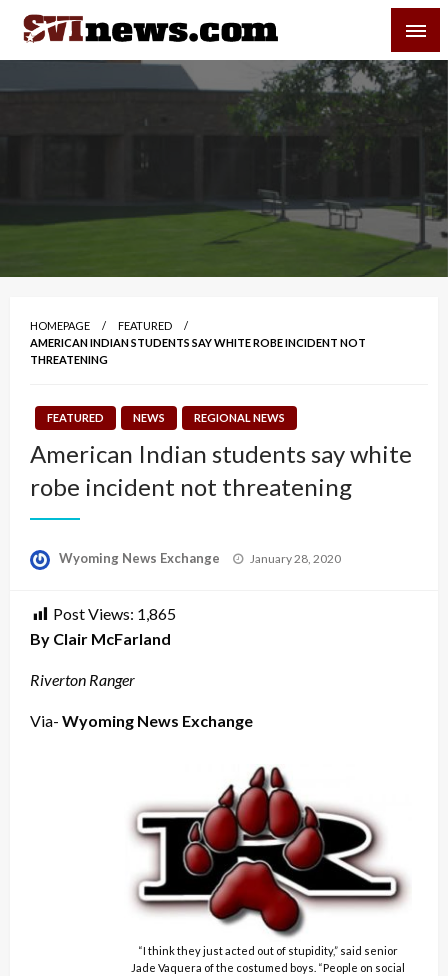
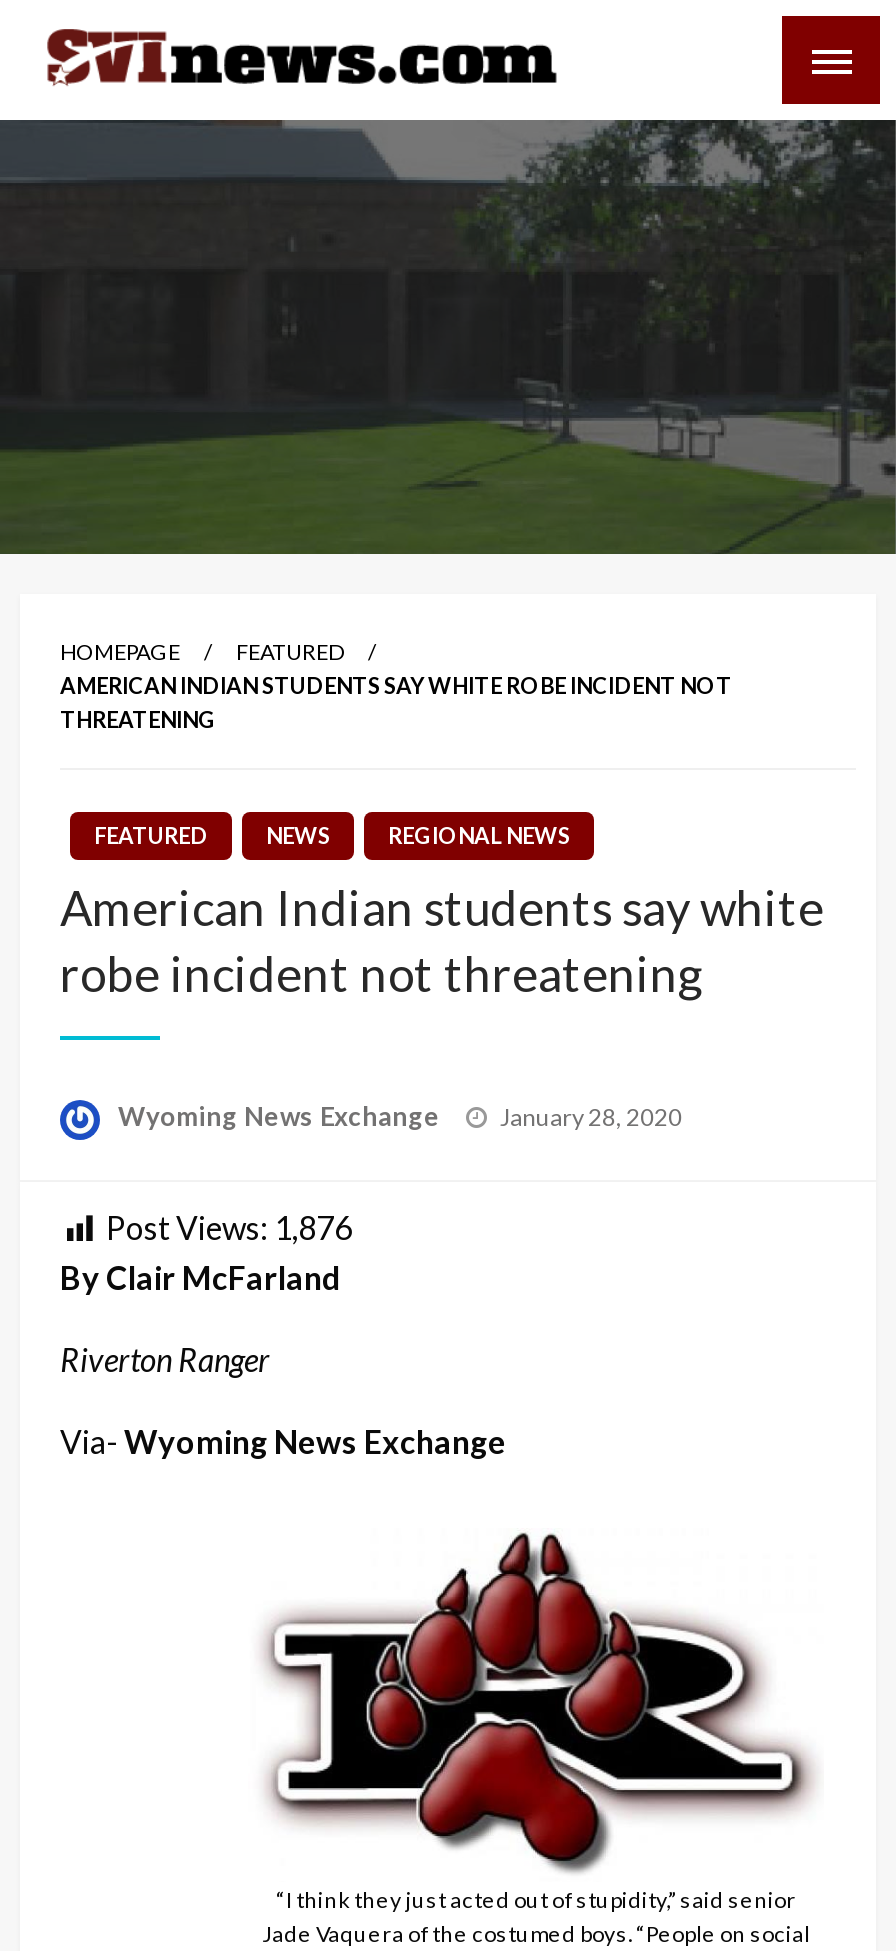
[53,604,176,623] Post Views: 1,865 -> [106,1208,352,1246] Post Views: 1,876

